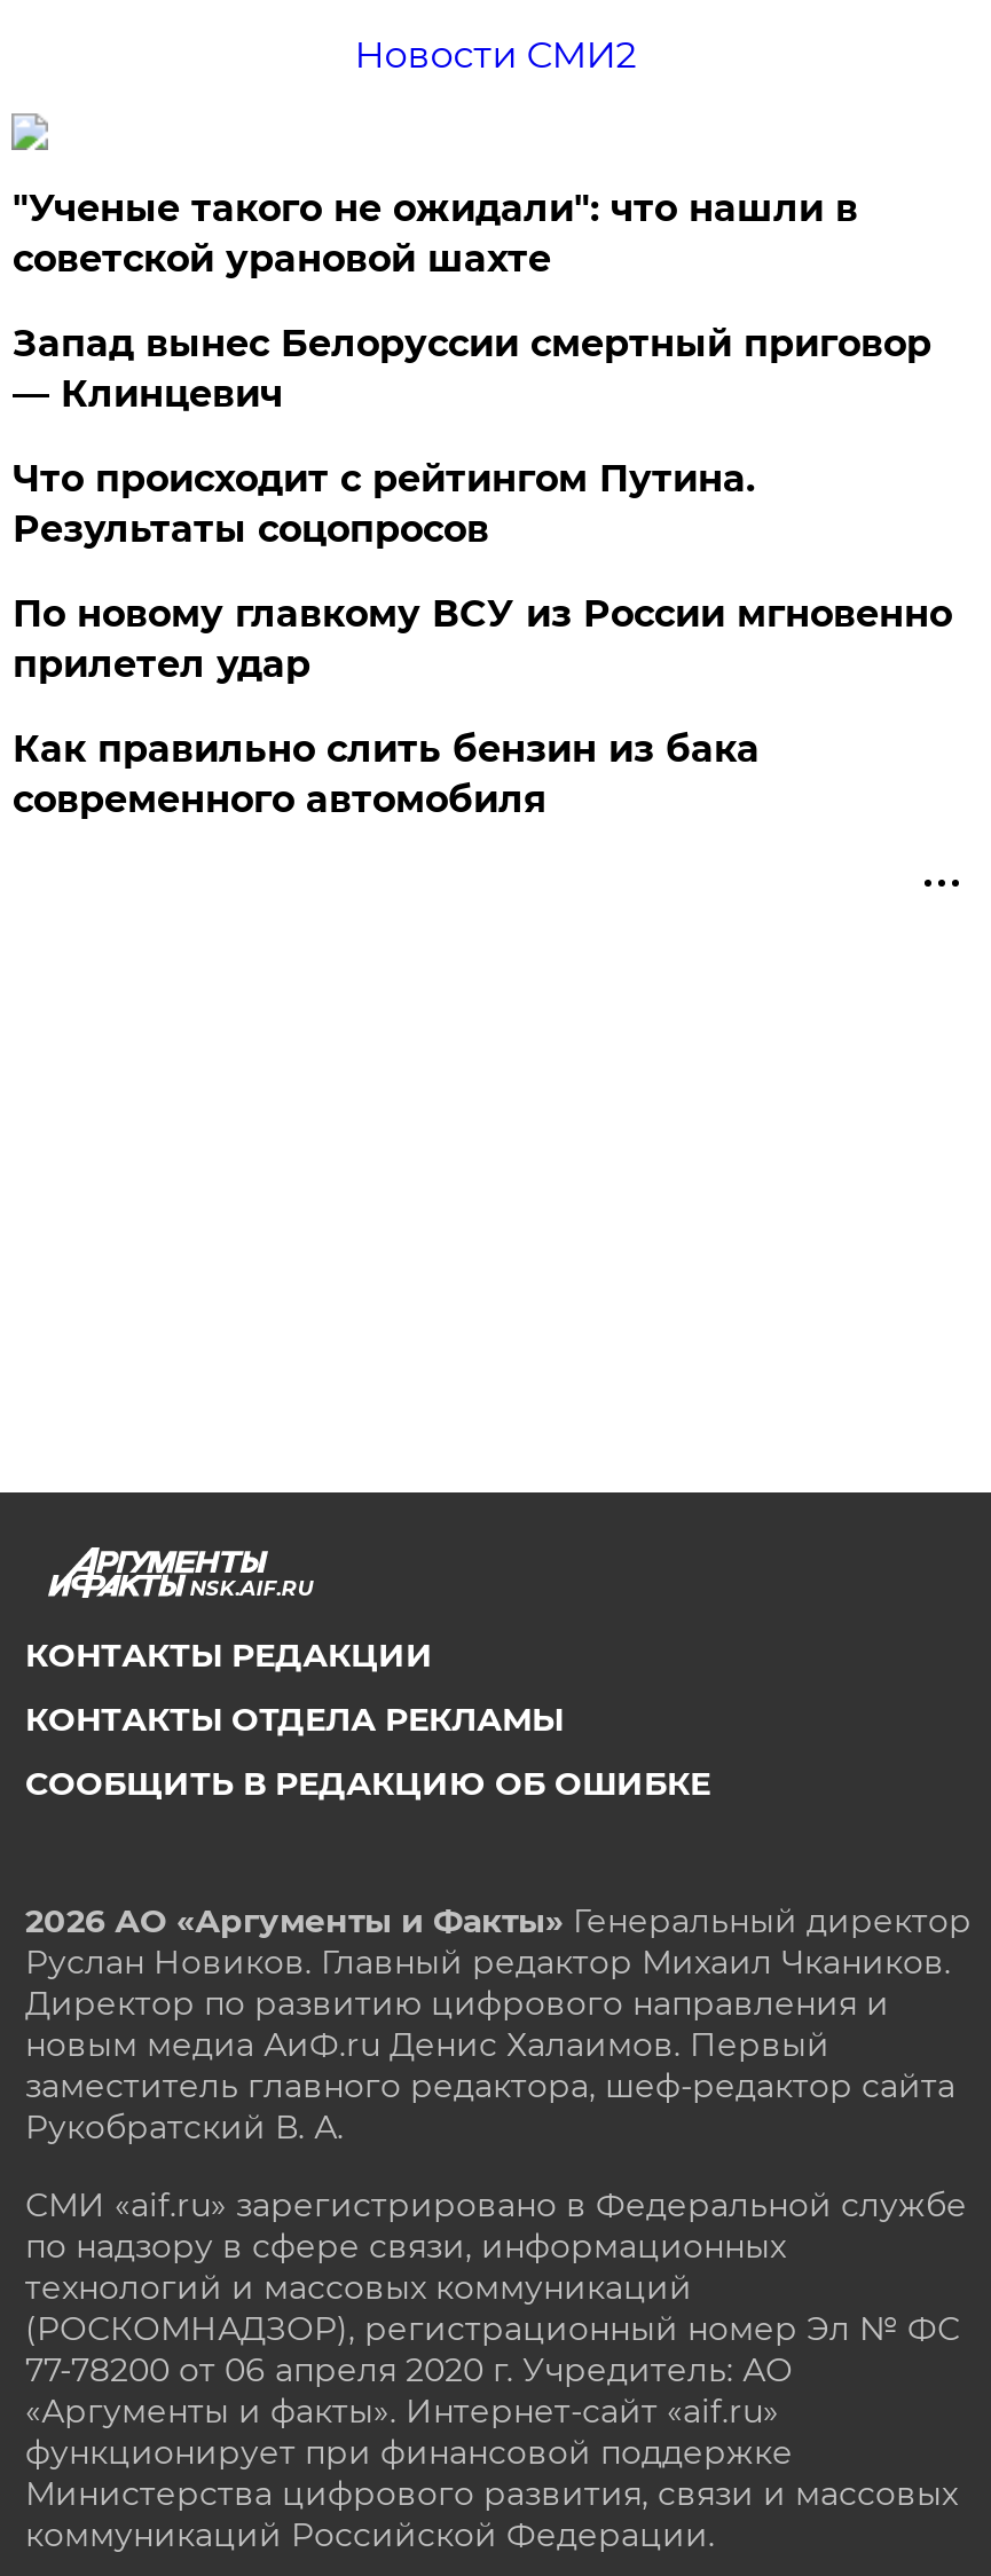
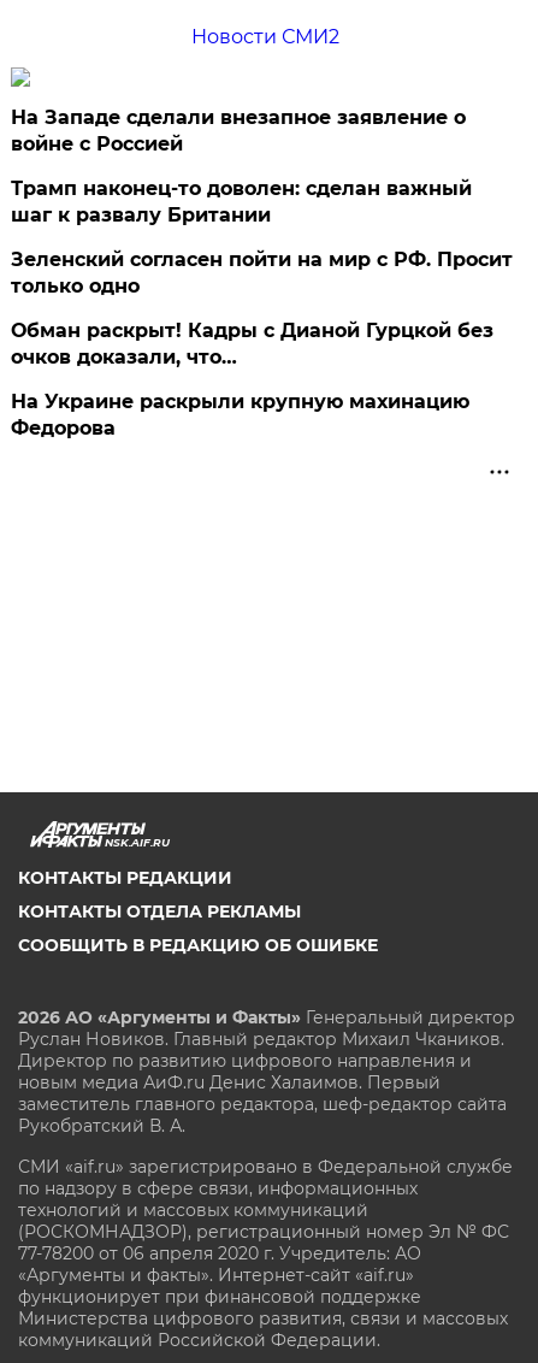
[12,187,858,281] "Ученые такого не ожидали": что нашли в | советской урановой шахте -> [11,106,466,155] На Западе сделали внезапное заявление о | войне с Россией
[12,322,931,416] Запад вынес Белоруссии смертный приговор | — Клинцевич -> [11,177,472,226] Трамп наконец-то доволен: сделан важный | шаг к развалу Британии
[12,457,755,551] Что происходит с рейтингом Путина. | Результаты соцопросов -> [11,248,513,297] Зеленский согласен пойти на мир с РФ. Просит | только одно
[12,592,952,686] По новому главкому ВСУ из России мгновенно | прилетел удар -> [11,319,494,368] Обман раскрыт! Кадры с Дианой Гурцкой без | очков доказали, что…
[12,727,759,821] Как правильно слить бензин из бака | современного автомобиля -> [11,390,470,439] На Украине раскрыли крупную махинацию | Федорова

